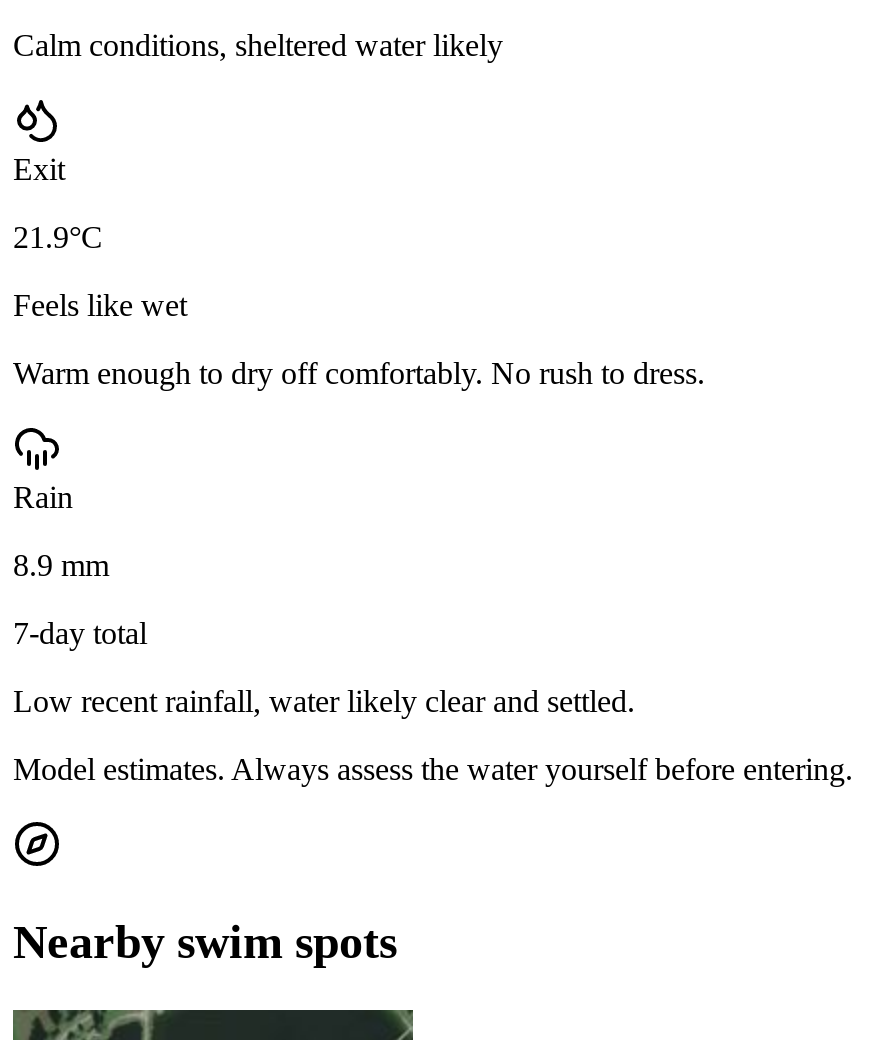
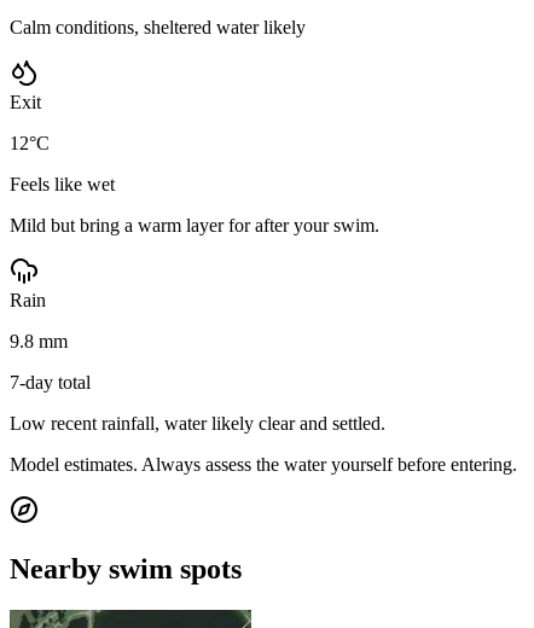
[13,220,103,254] 21.9°C -> [10,133,50,153] 12°C
[13,356,705,390] Warm enough to dry off comfortably. No rush to dress. -> [10,215,379,235] Mild but bring a warm layer for after your swim.
[13,548,109,582] 8.9 mm -> [10,331,68,351] 9.8 mm

